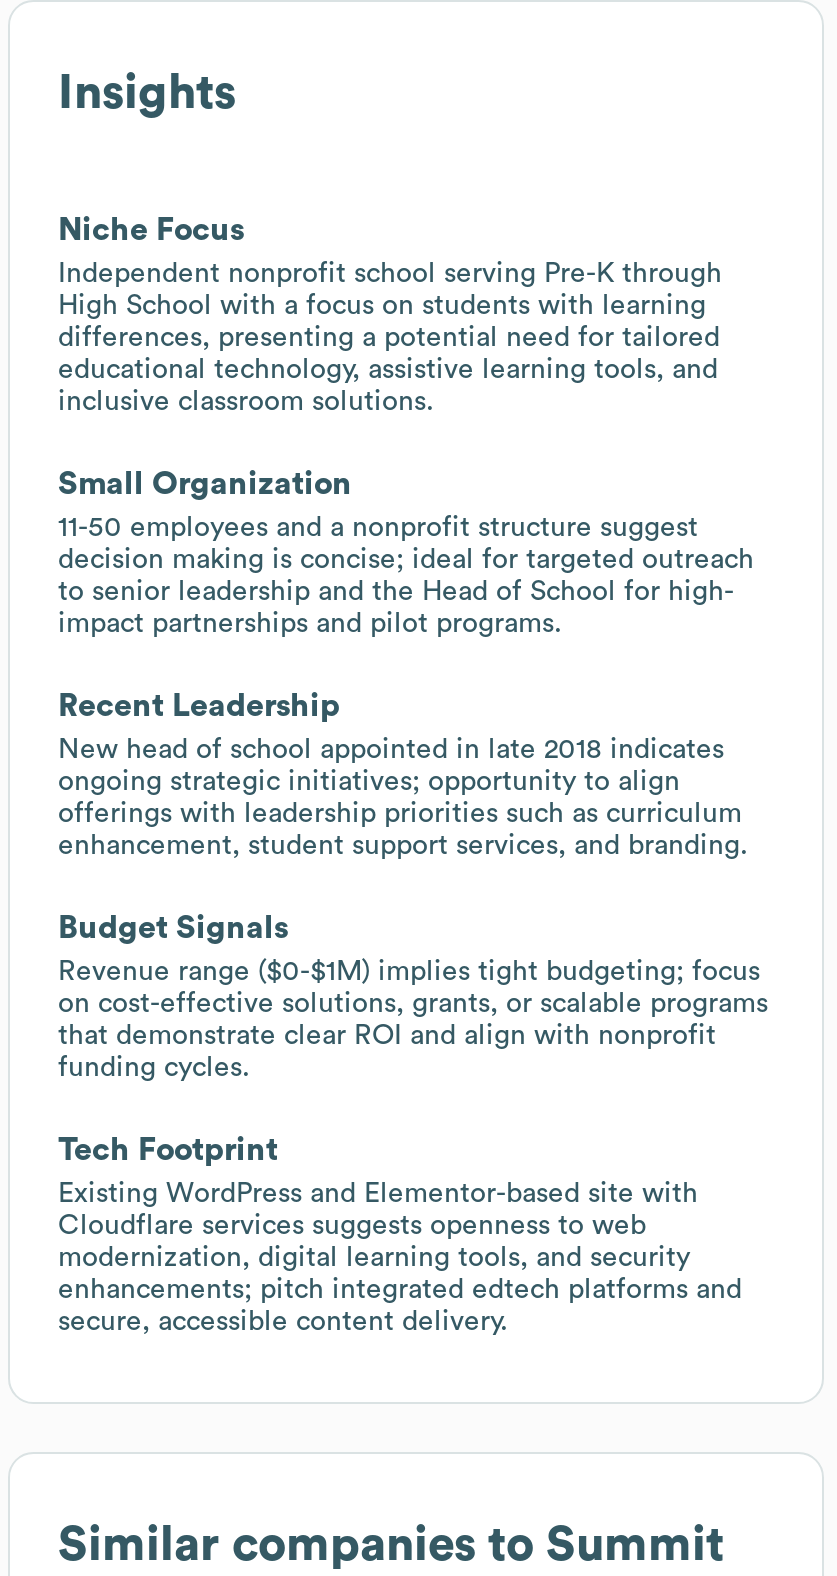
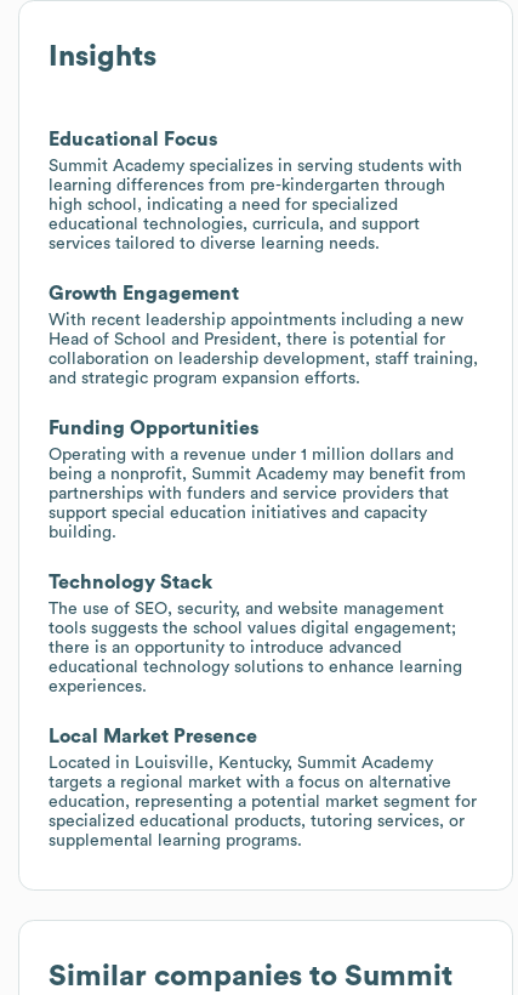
[58,214,722,416] Niche Focus | Independent nonprofit school serving Pre-K through | High School with a focus on students with learning | differences, presenting a potential need for tailored | educational technology, assistive learning tools, and | inclusive classroom solutions. -> [49,130,462,252] Educational Focus | Summit Academy specializes in serving students with | learning differences from pre-kindergarten through | high school, indicating a need for specialized | educational technologies, curricula, and support | services tailored to diverse learning needs.
[58,468,754,638] Small Organization | 11-50 employees and a nonprofit structure suggest | decision making is concise; ideal for targeted outreach | to senior leadership and the Head of School for high- | impact partnerships and pilot programs. -> [49,284,478,387] Growth Engagement | With recent leadership appointments including a new | Head of School and President, there is potential for | collaboration on leadership development, staff training, | and strategic program expansion efforts.
[58,690,748,860] Recent Leadership | New head of school appointed in late 2018 indicates | ongoing strategic initiatives; opportunity to align | offerings with leadership priorities such as curriculum | enhancement, student support services, and branding. -> [49,419,466,541] Funding Opportunities | Operating with a revenue under 1 million dollars and | being a nonprofit, Summit Academy may benefit from | partnerships with funders and service providers that | support special education initiatives and capacity | building.
[58,912,768,1082] Budget Signals | Revenue range ($0-$1M) implies tight budgeting; focus | on cost-effective solutions, grants, or scalable programs | that demonstrate clear ROI and align with nonprofit | funding cycles. -> [49,573,462,695] Technology Stack | The use of SEO, security, and website management | tools suggests the school values digital engagement; | there is an opportunity to introduce advanced | educational technology solutions to enhance learning | experiences.
[58,1134,742,1336] Tech Footprint | Existing WordPress and Elementor-based site with | Cloudflare services suggests openness to web | modernization, digital learning tools, and security | enhancements; pitch integrated edtech platforms and | secure, accessible content delivery. -> [49,727,477,849] Local Market Presence | Located in Louisville, Kentucky, Summit Academy | targets a regional market with a focus on alternative | education, representing a potential market segment for | specialized educational products, tutoring services, or | supplemental learning programs.

